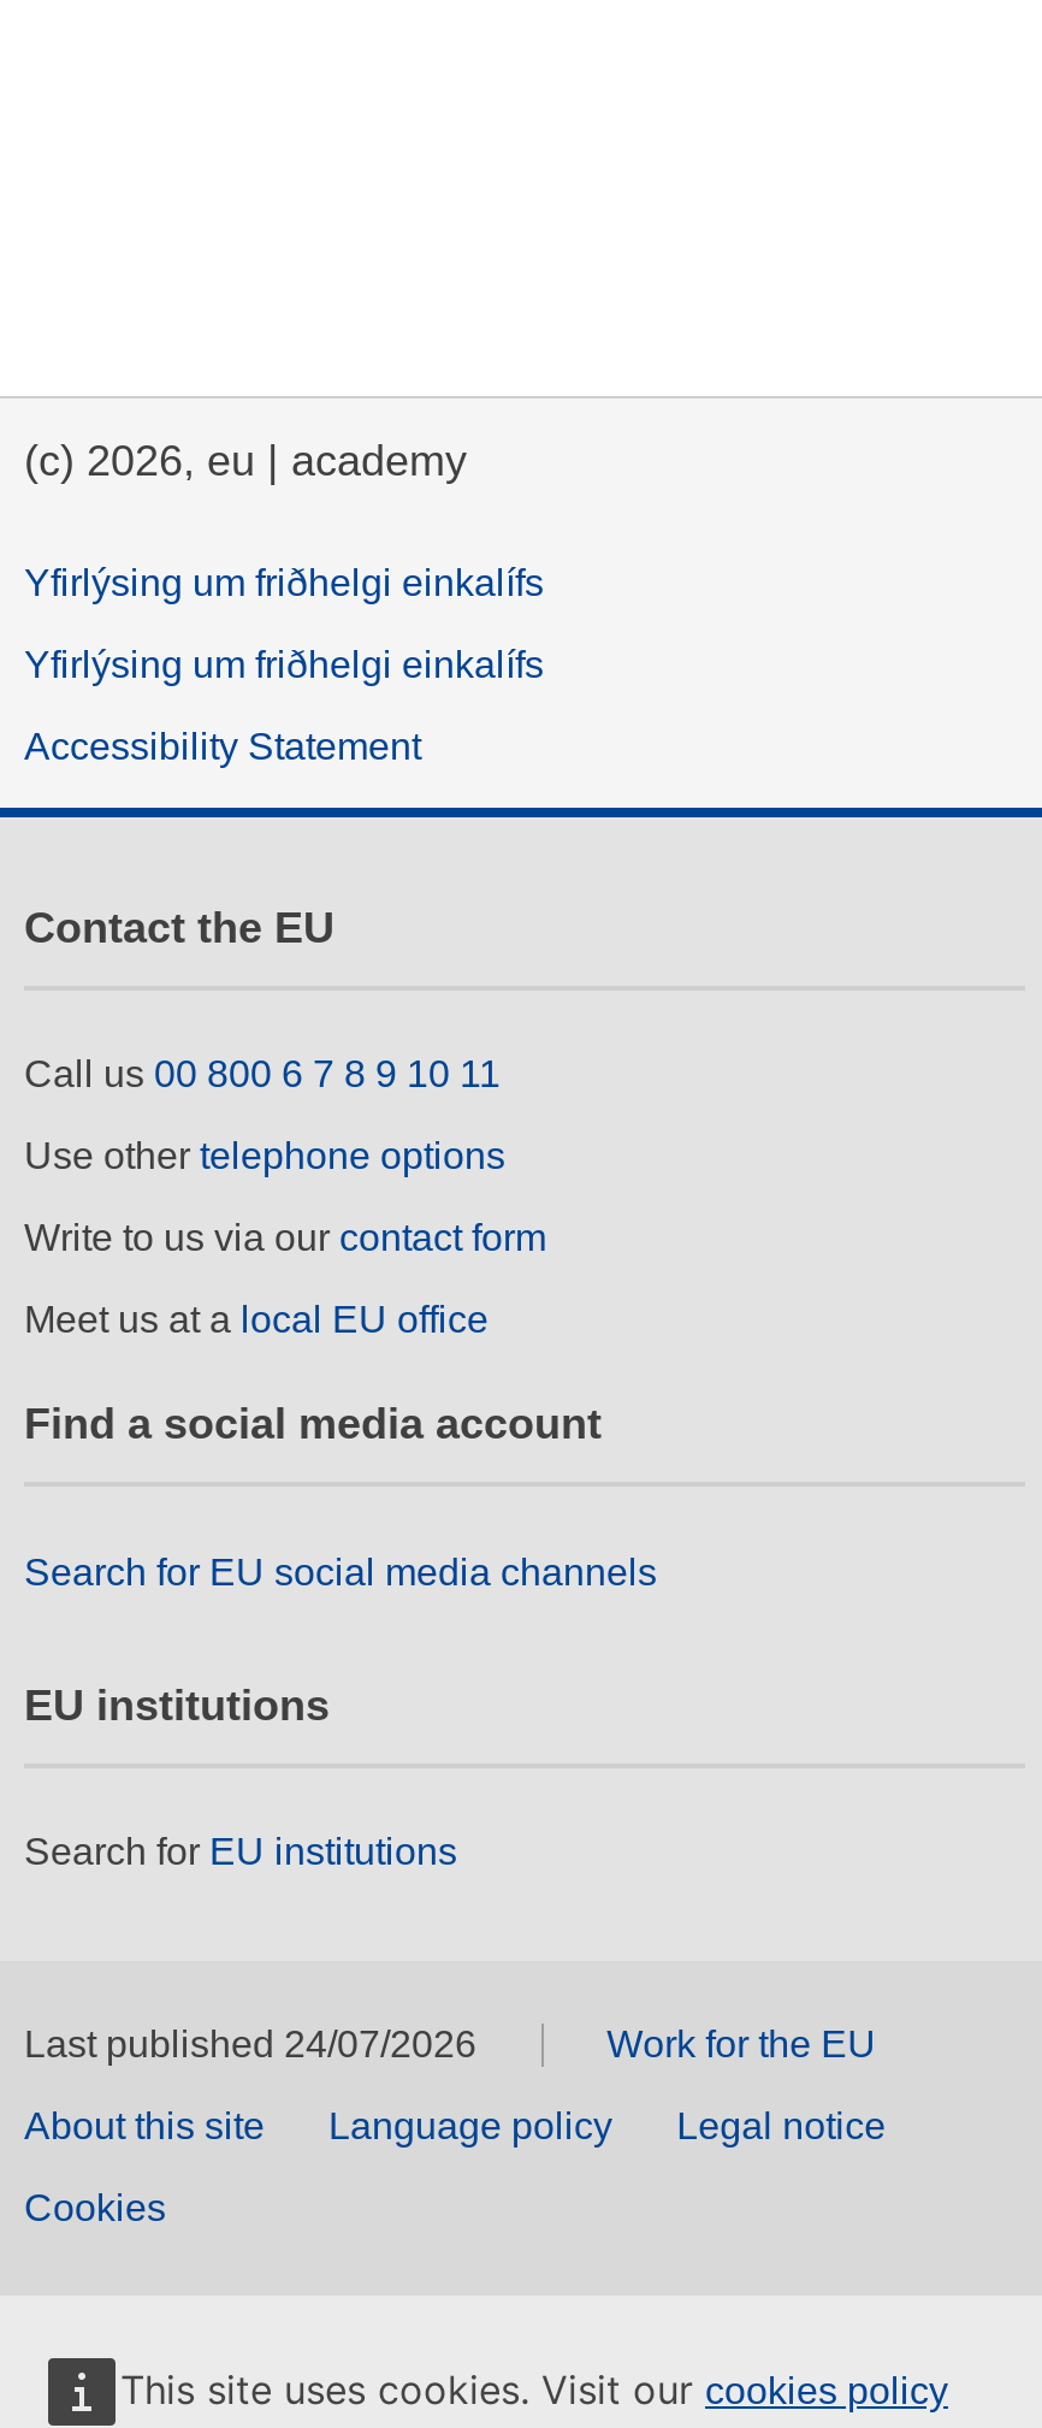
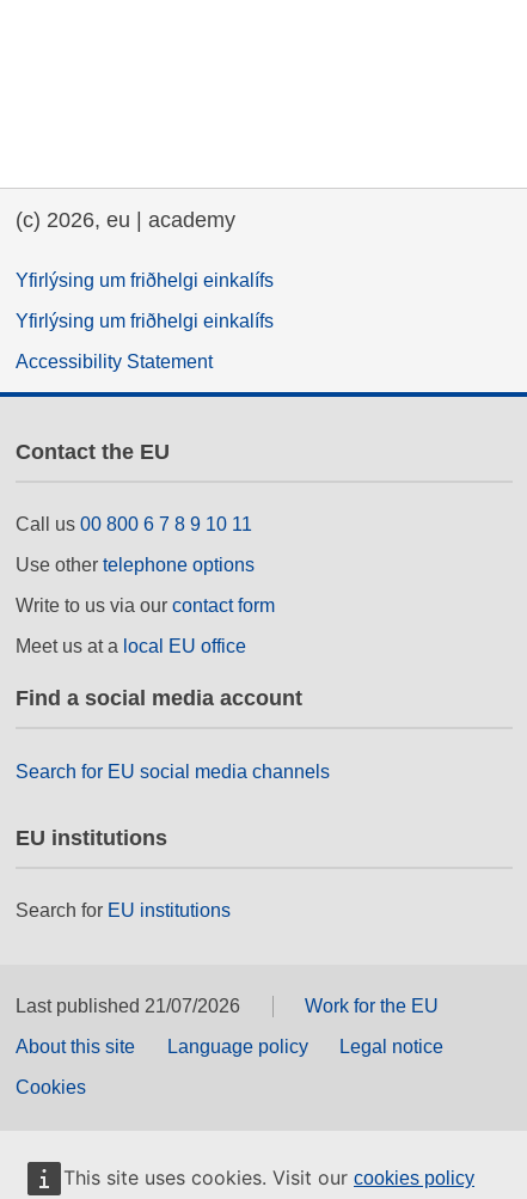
[24,2025,476,2066] Last published 24/07/2026 -> [16,996,240,1017] Last published 21/07/2026

